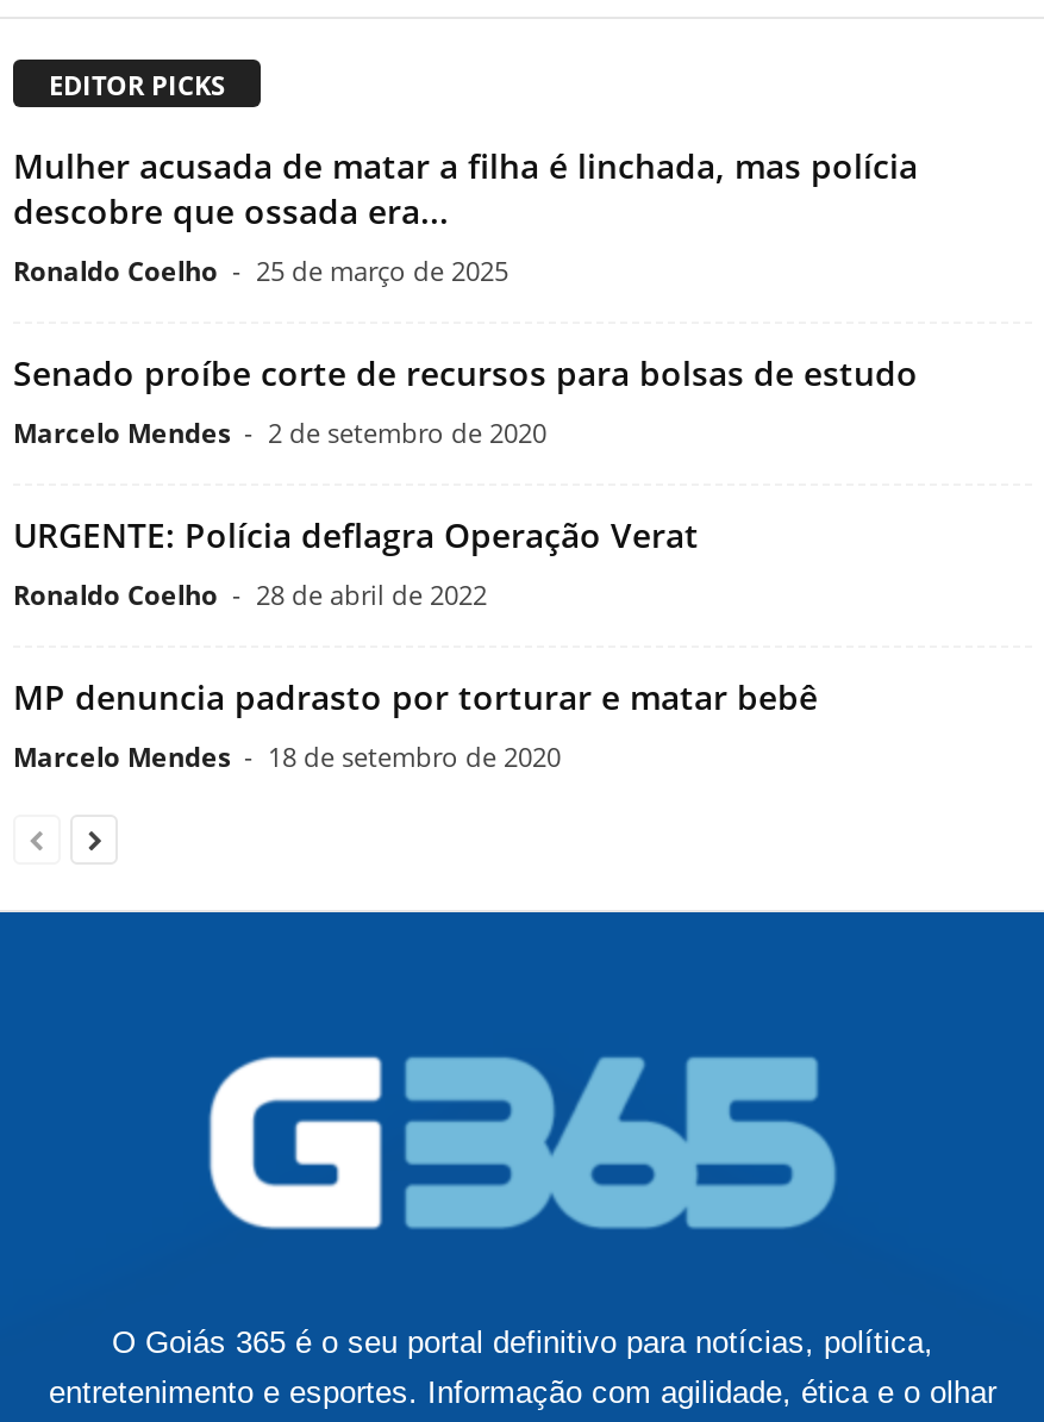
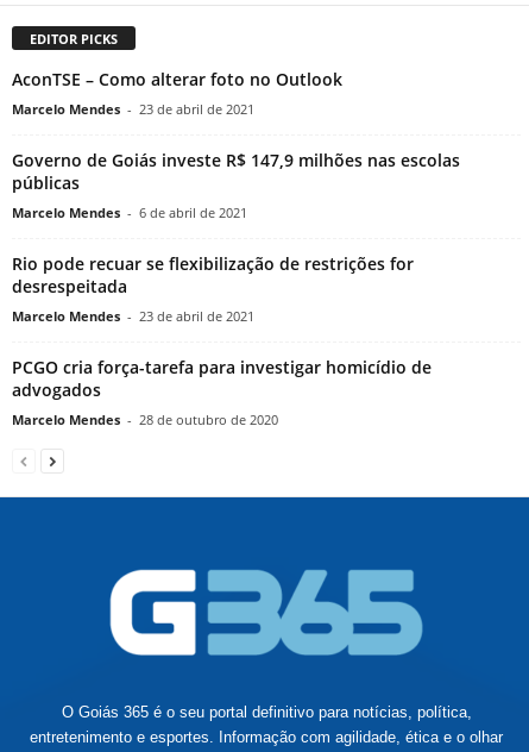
[13,143,918,288] Mulher acusada de matar a filha é linchada, mas polícia | descobre que ossada era... | Ronaldo Coelho - 25 de março de 2025 -> [12,68,342,118] AconTSE – Como alterar foto no Outlook | Marcelo Mendes - 23 de abril de 2021
[13,350,918,450] Senado proíbe corte de recursos para bolsas de estudo | Marcelo Mendes - 2 de setembro de 2020 -> [12,149,460,221] Governo de Goiás investe R$ 147,9 milhões nas escolas | públicas | Marcelo Mendes - 6 de abril de 2021
[13,512,699,612] URGENTE: Polícia deflagra Operação Verat | Ronaldo Coelho - 28 de abril de 2022 -> [12,252,414,325] Rio pode recuar se flexibilização de restrições for | desrespeitada | Marcelo Mendes - 23 de abril de 2021
[13,674,818,774] MP denuncia padrasto por torturar e matar bebê | Marcelo Mendes - 18 de setembro de 2020 -> [12,356,432,428] PCGO cria força-tarefa para investigar homicídio de | advogados | Marcelo Mendes - 28 de outubro de 2020

